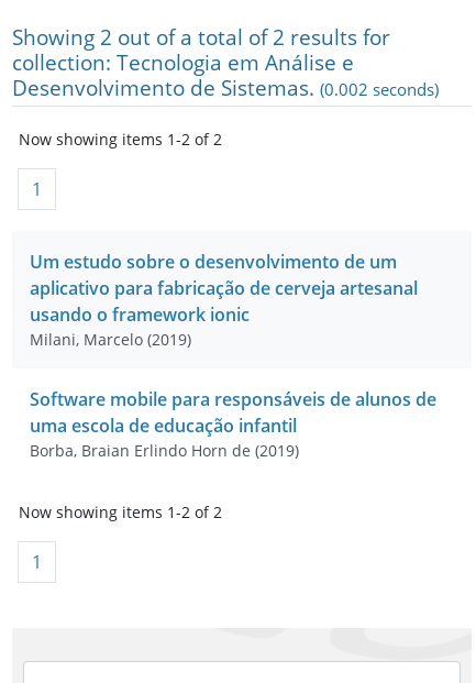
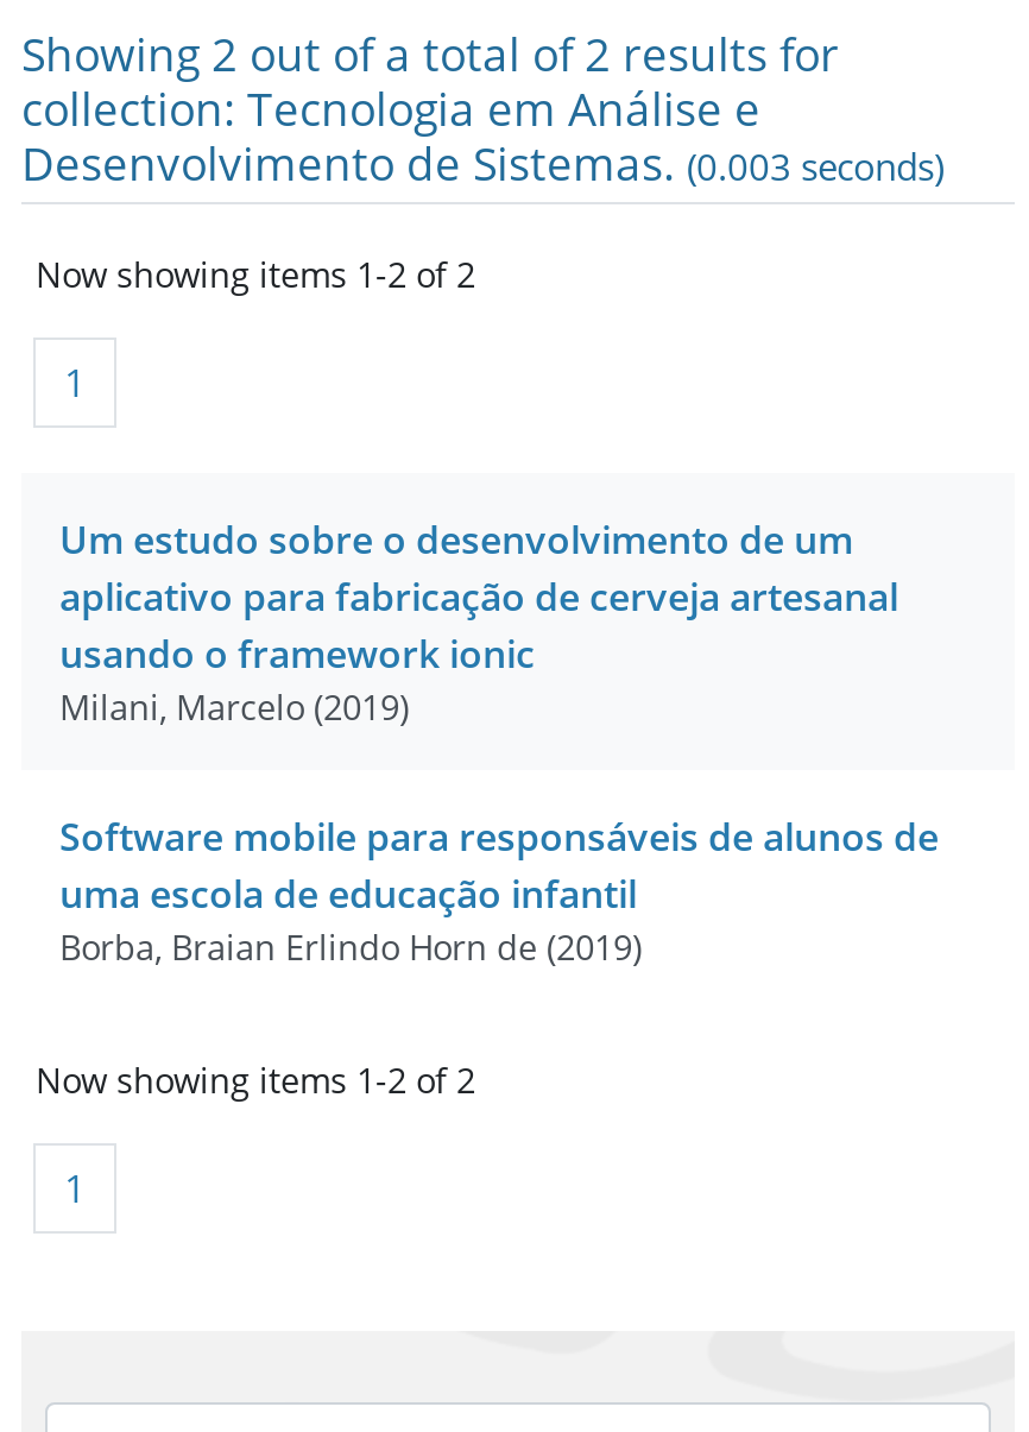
[12,72,439,102] Desenvolvimento de Sistemas. (0.002 seconds) -> [21,130,943,194] Desenvolvimento de Sistemas. (0.003 seconds)

